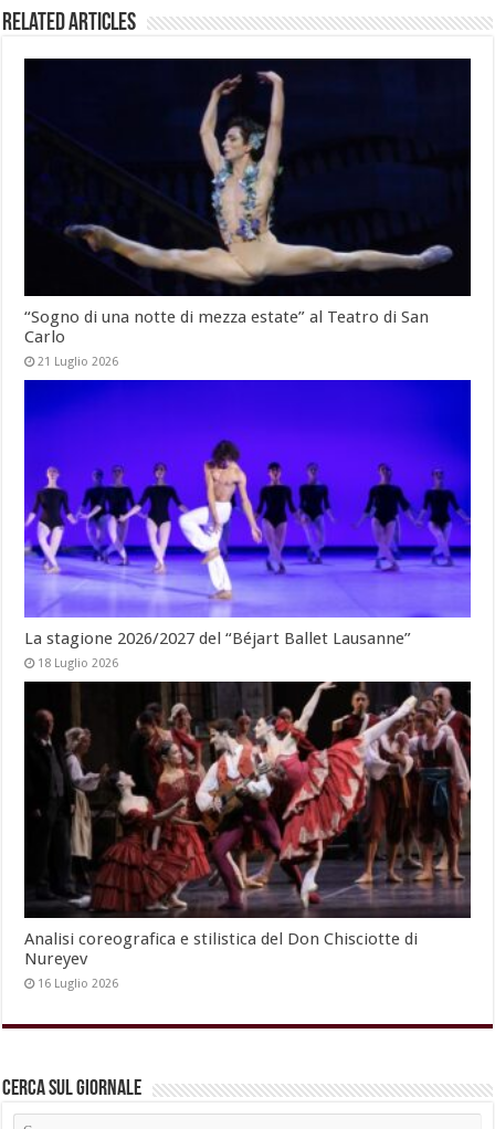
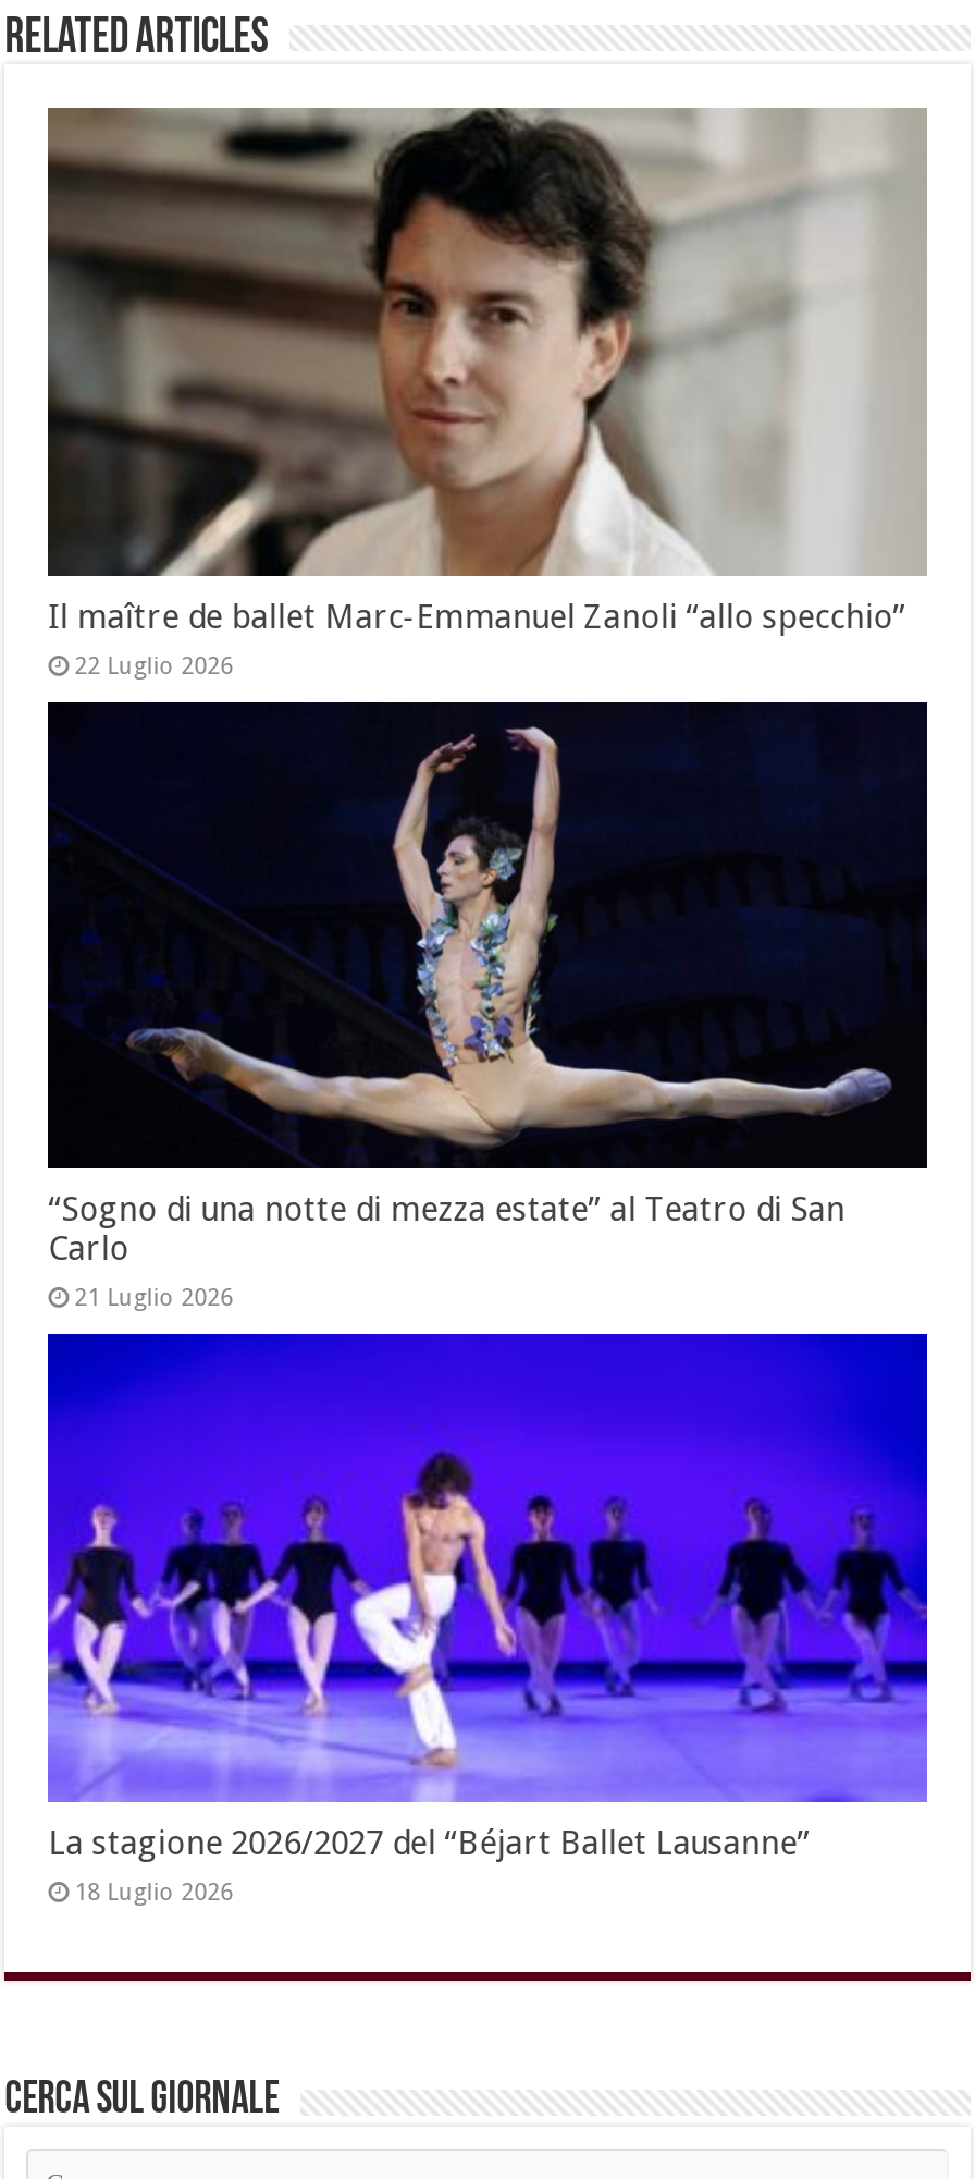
none -> [46,106,925,680] [image] | Il maître de ballet Marc-Emmanuel Zanoli “allo specchio” | 22 Luglio 2026
moved [24,62,468,670] -> [48,709,923,1908]: [image] | “Sogno di una notte di mezza estate” al Teatro di San | Carlo | 21 Luglio 2026 | La stagione 2026/2027 del “Béjart Ballet Lausanne” | 18 Luglio 2026
[23,680,472,991] [image] | Analisi coreografica e stilistica del Don Chisciotte di | Nureyev | 16 Luglio 2026 -> none

